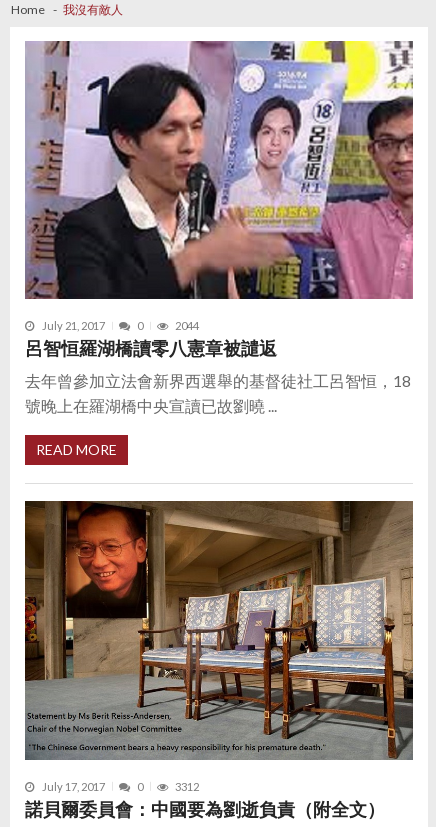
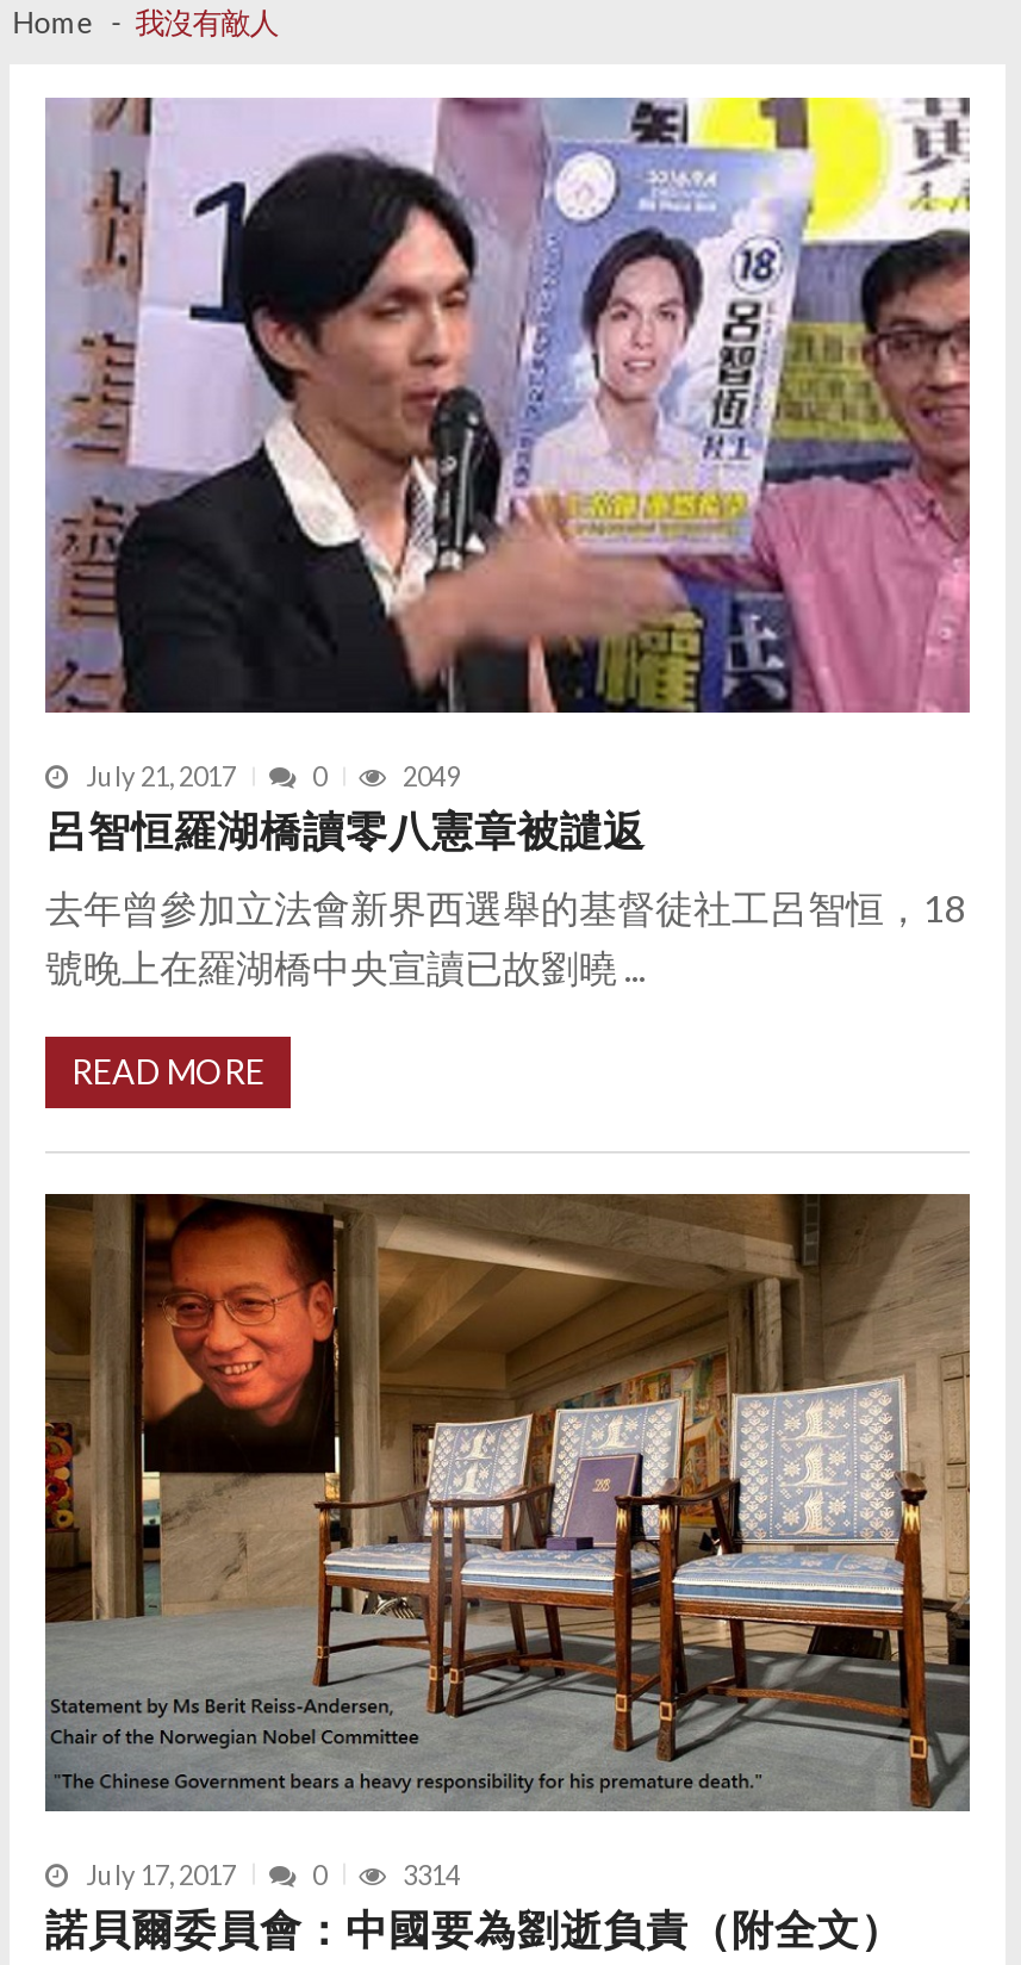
[175,319,199,332] 2044 -> [403,761,460,792] 2049
[175,780,199,793] 3312 -> [403,1859,460,1890] 3314

